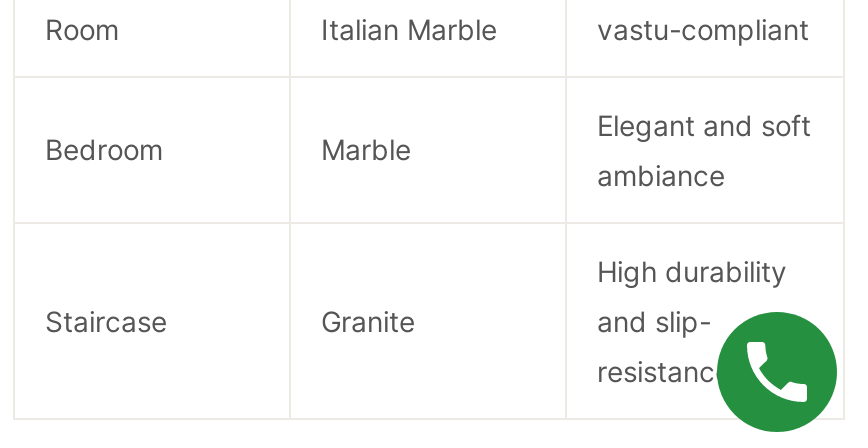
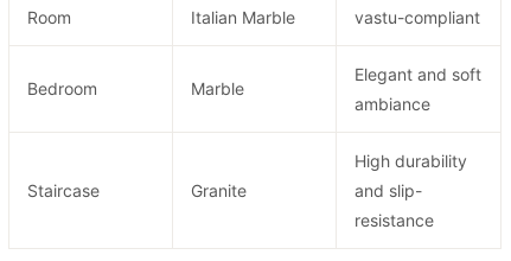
[719,310,839,434] [image] -> none

